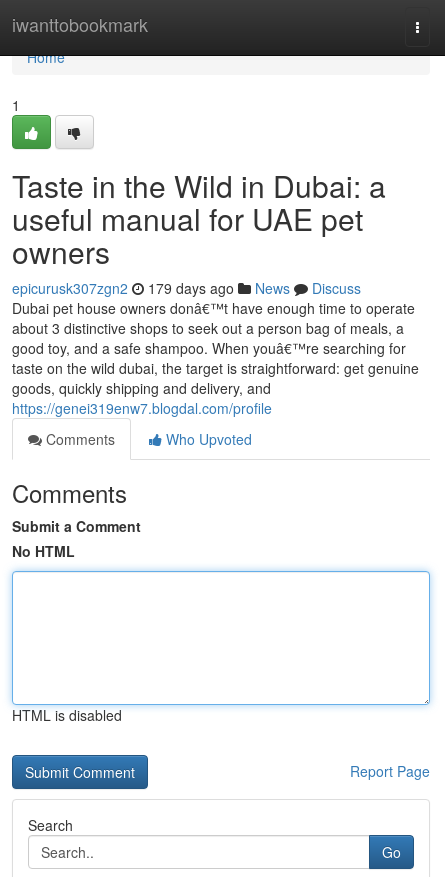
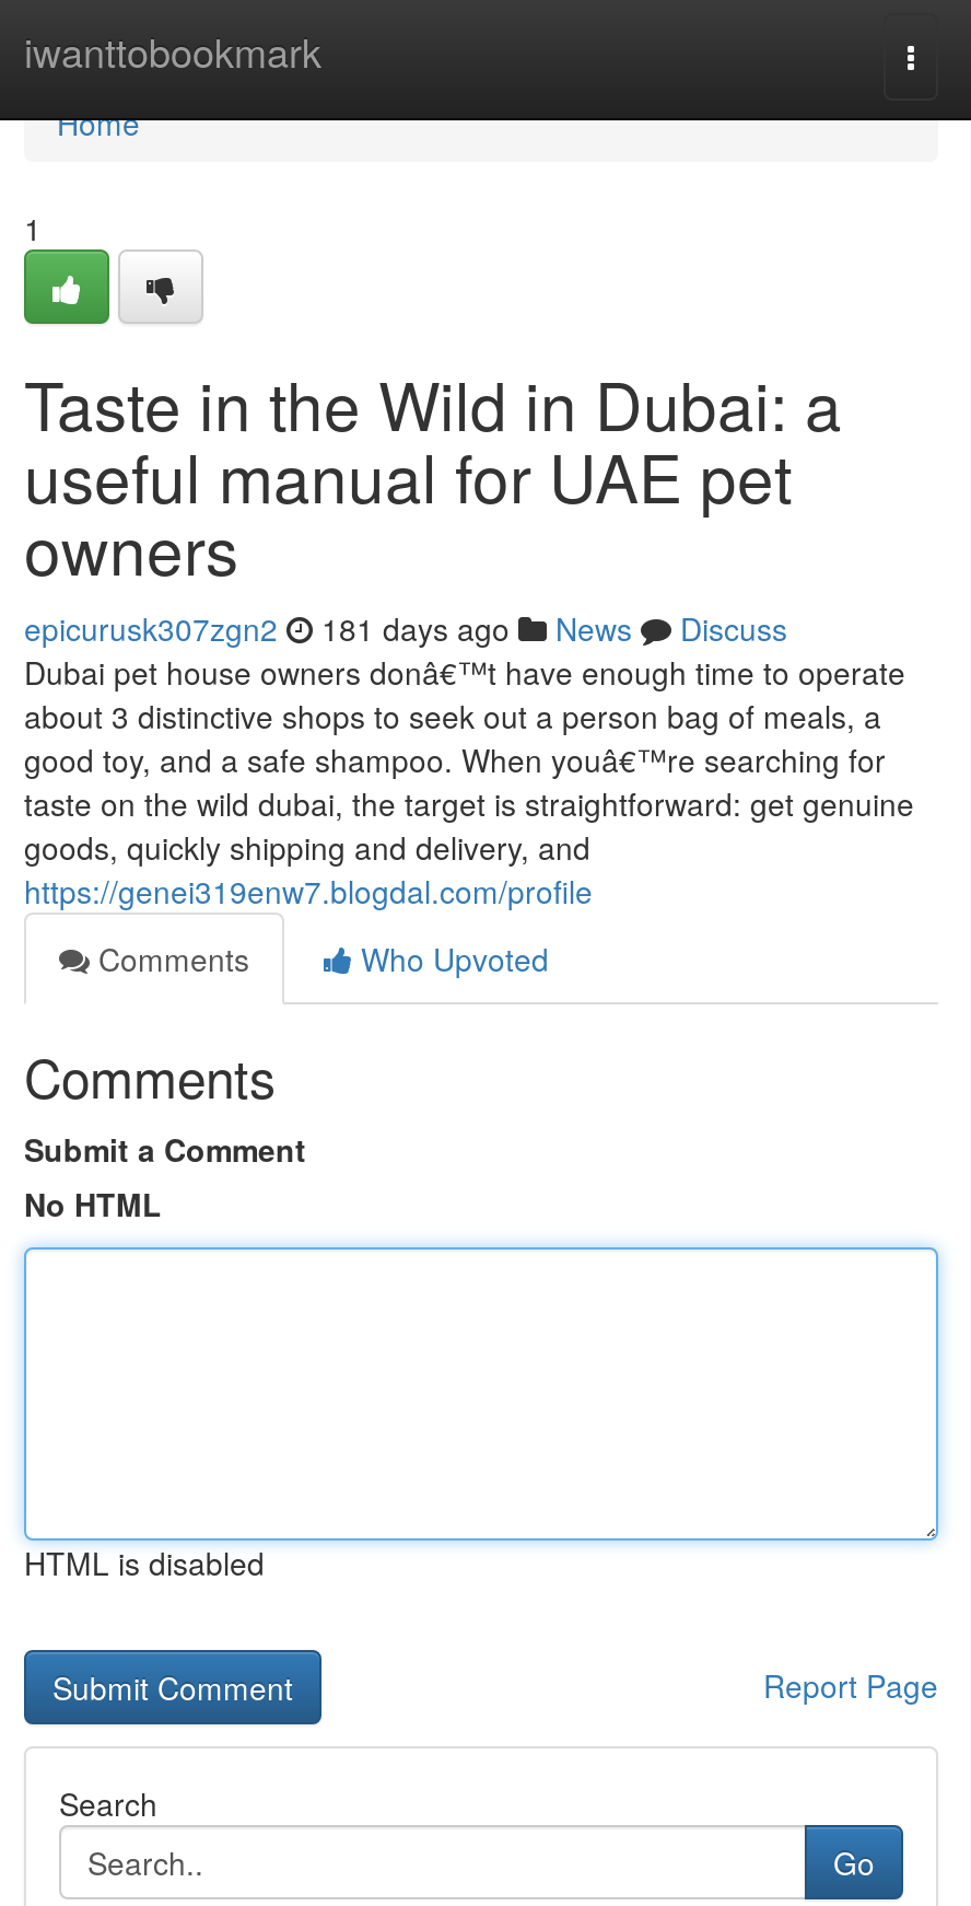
[12,278,361,298] epicurusk307zgn2 179 days ago News Discuss -> [24,606,787,650] epicurusk307zgn2 181 days ago News Discuss

